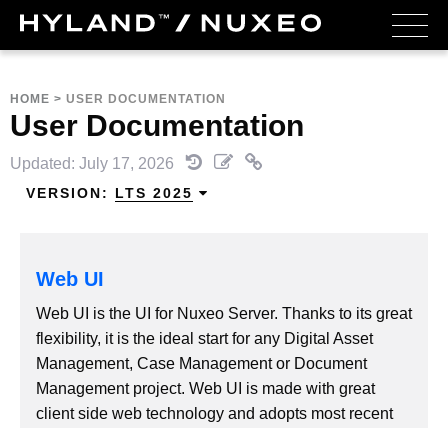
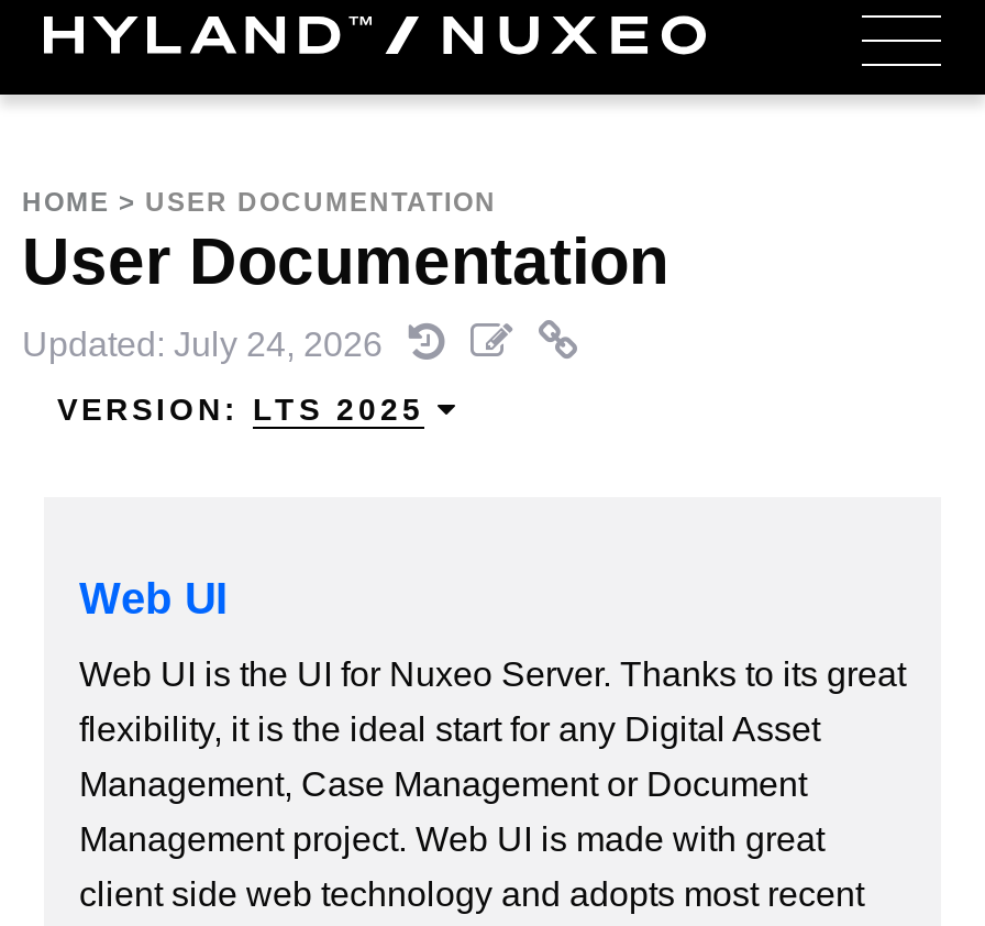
[10,155,178,172] Updated: July 17, 2026 -> [22,326,391,363] Updated: July 24, 2026

